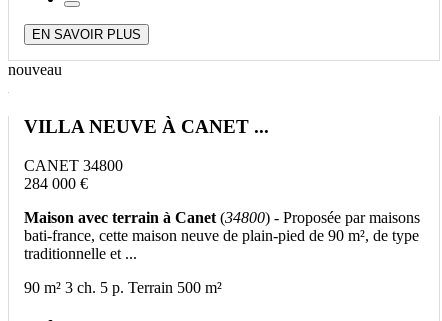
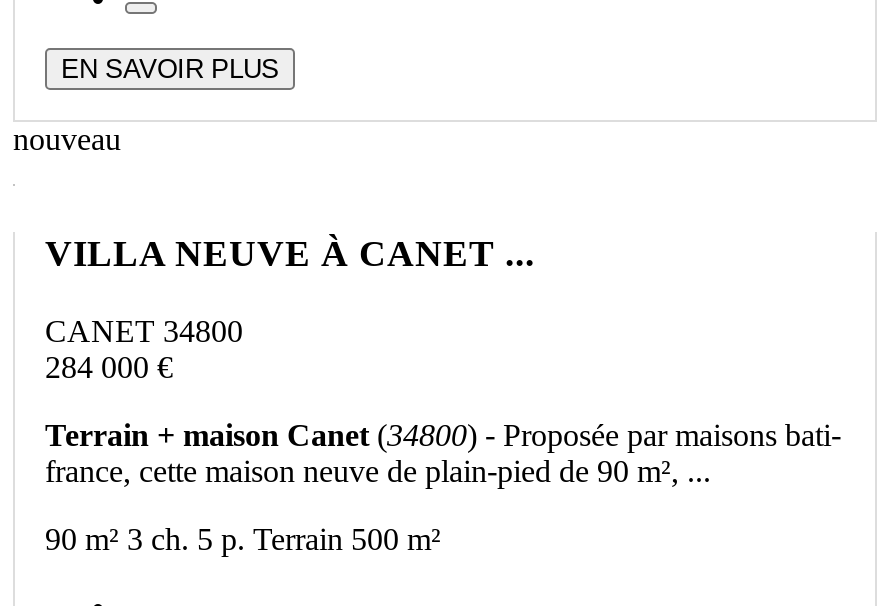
[24,209,420,262] Maison avec terrain à Canet (34800) - Proposée par maisons | bati-france, cette maison neuve de plain-pied de 90 m², de type | traditionnelle et ... -> [45,417,841,487] Terrain + maison Canet (34800) - Proposée par maisons bati- | france, cette maison neuve de plain-pied de 90 m², ...

